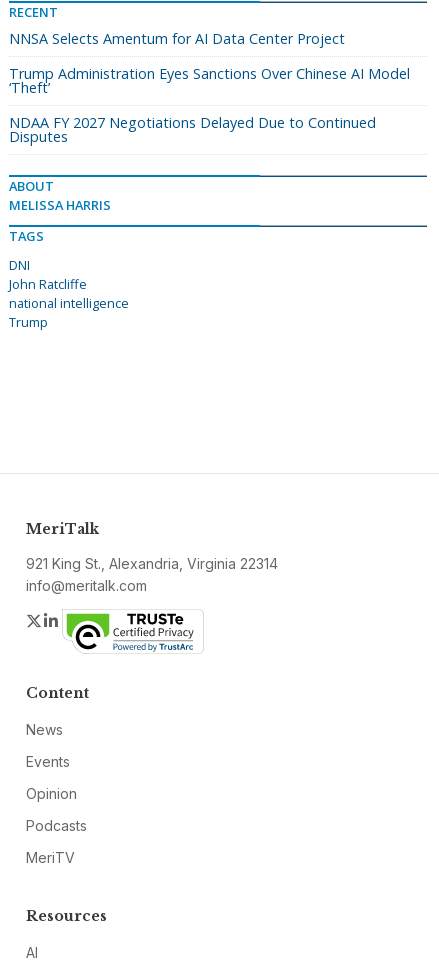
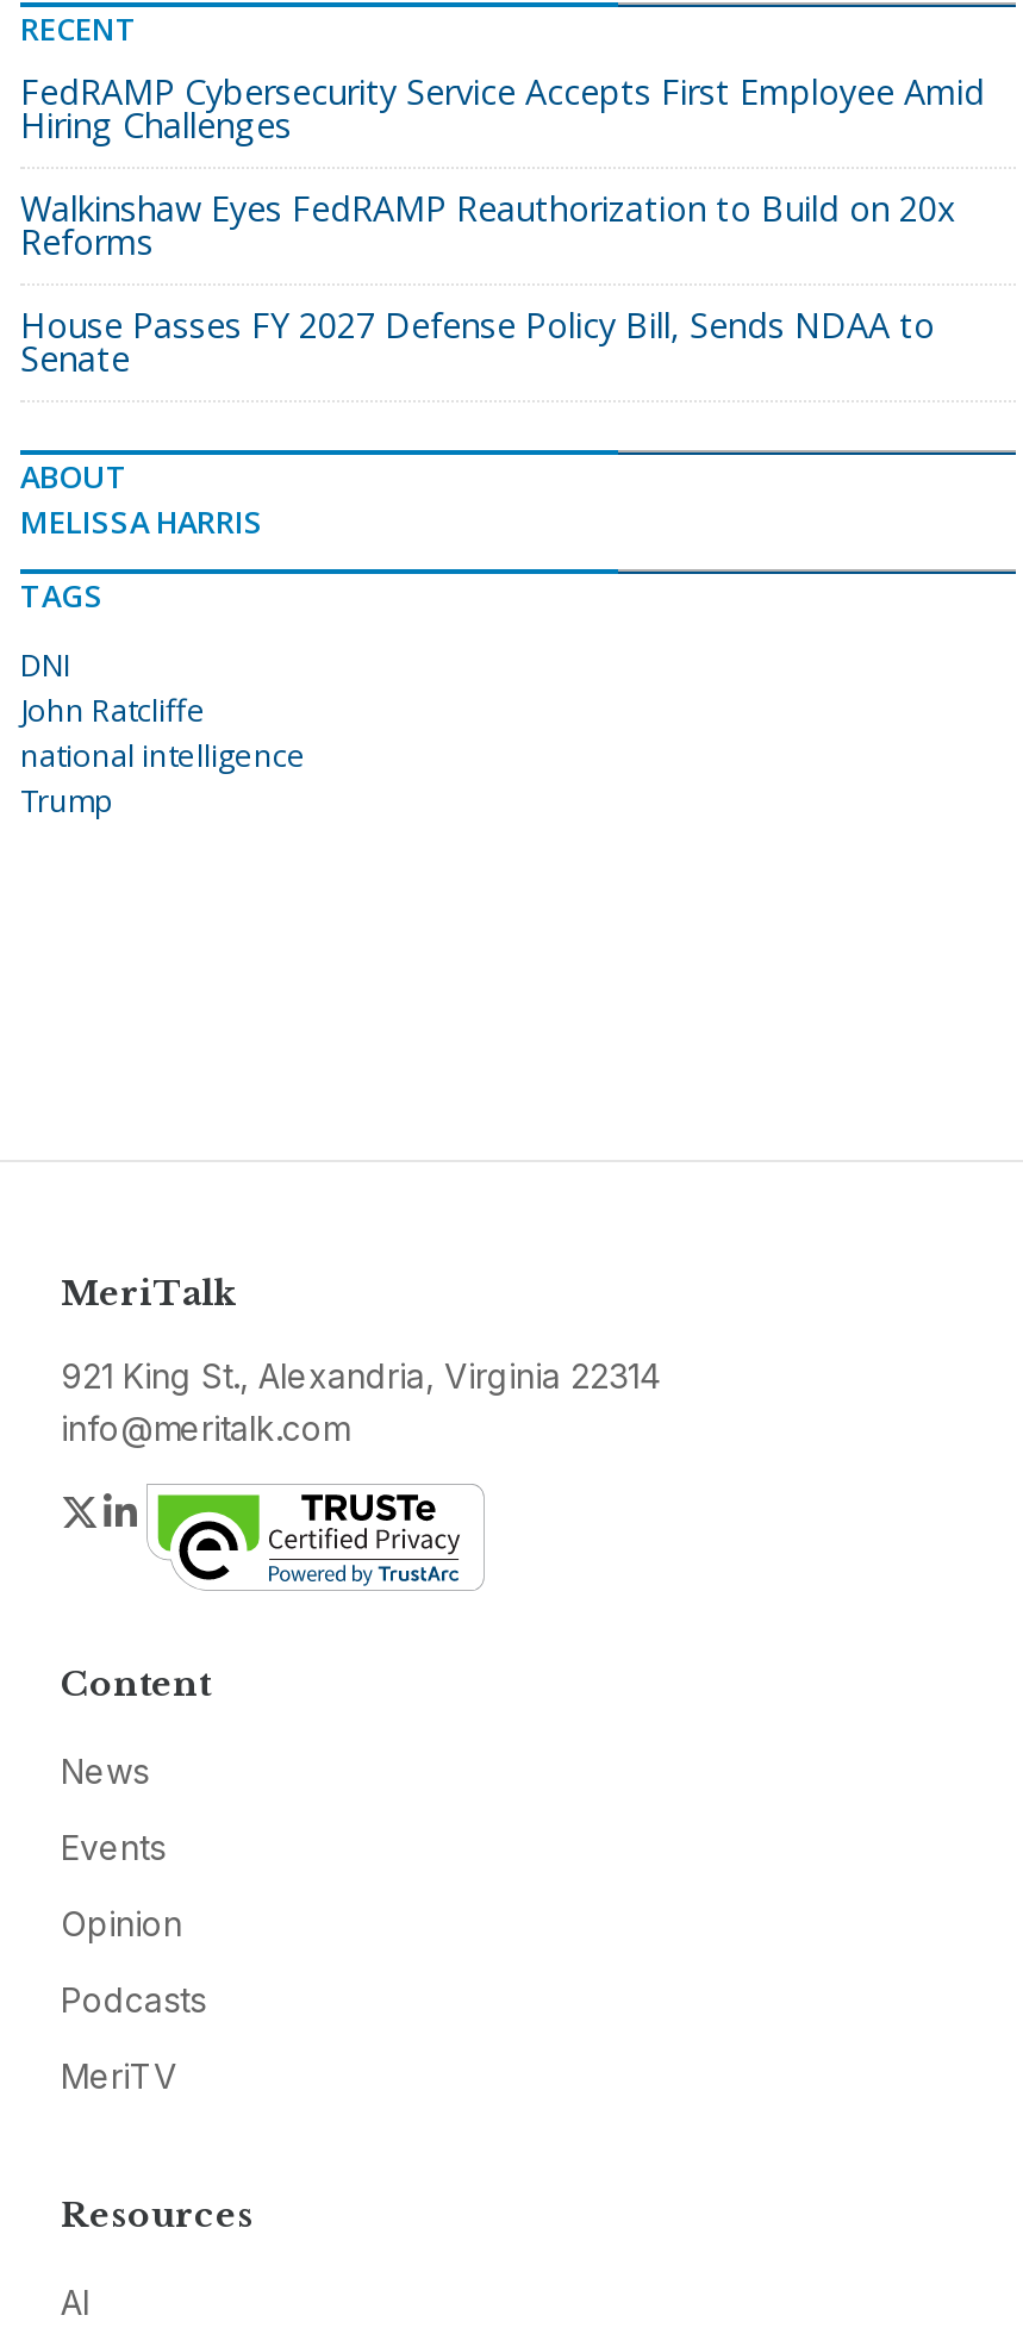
[9,29,345,48] NNSA Selects Amentum for AI Data Center Project -> [20,69,985,148] FedRAMP Cybersecurity Service Accepts First Employee Amid | Hiring Challenges
[9,64,410,97] Trump Administration Eyes Sanctions Over Chinese AI Model | ‘Theft’ -> [20,186,956,265] Walkinshaw Eyes FedRAMP Reauthorization to Build on 20x | Reforms
[9,113,376,146] NDAA FY 2027 Negotiations Delayed Due to Continued | Disputes -> [20,303,935,381] House Passes FY 2027 Defense Policy Bill, Sends NDAA to | Senate

